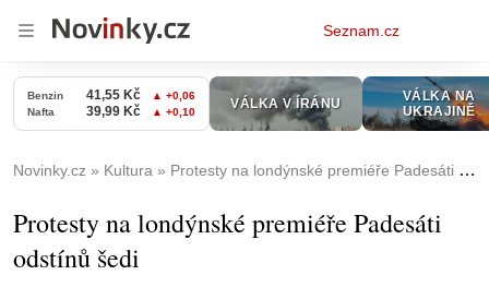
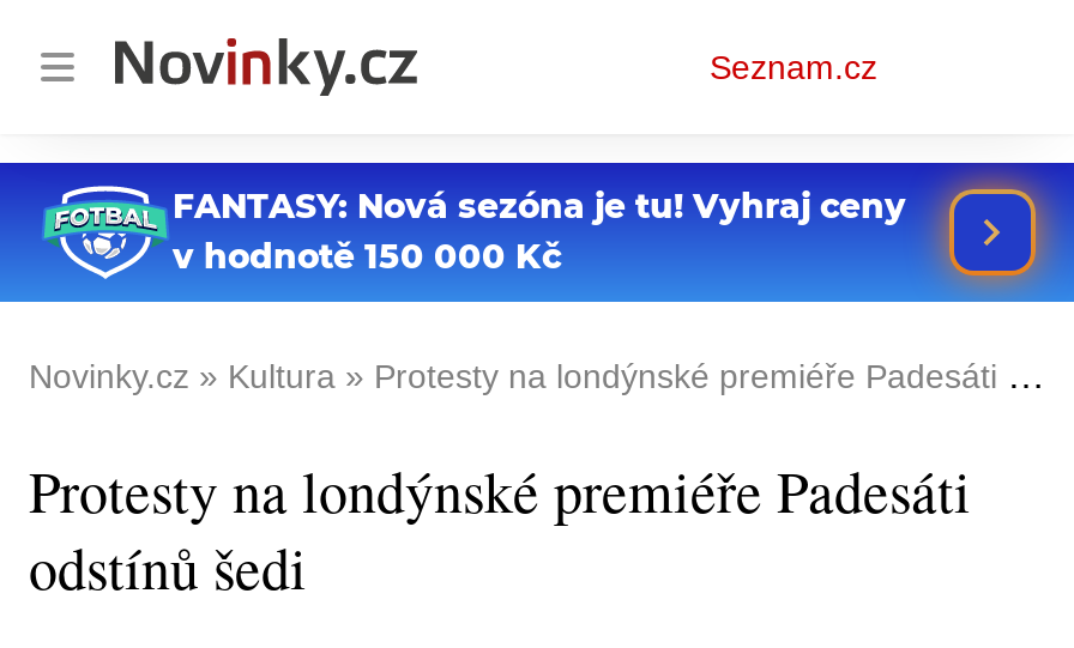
[3,74,486,136] [image] -> [7,161,1067,304] [image]

